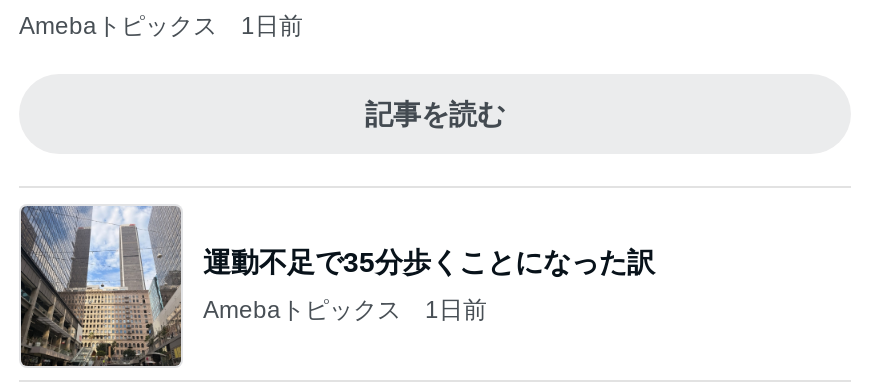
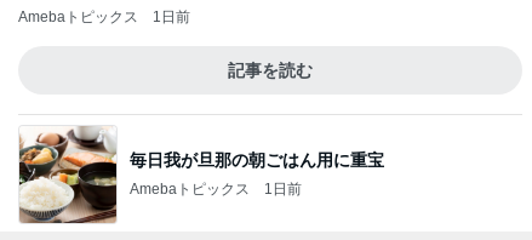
[19,204,655,368] [image] | 運動不足で35分歩くことになった訳 -> [18,126,384,224] [image] | 毎日我が旦那の朝ごはん用に重宝

